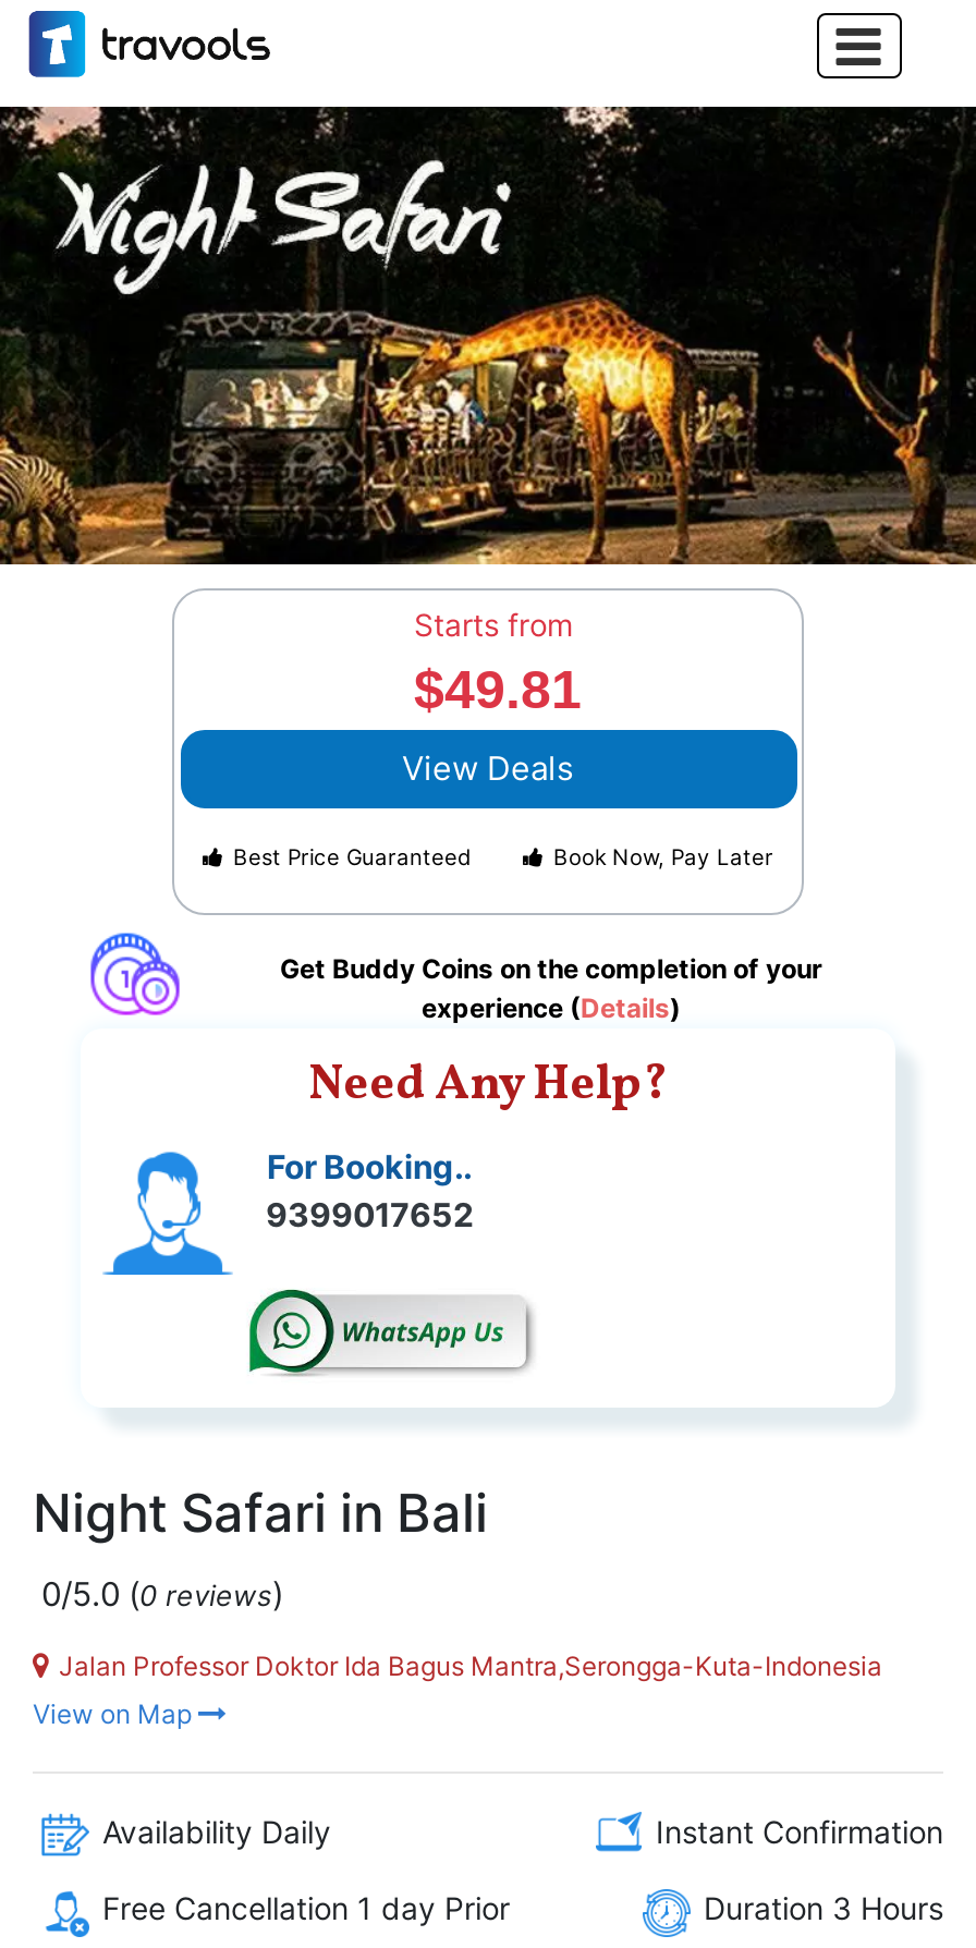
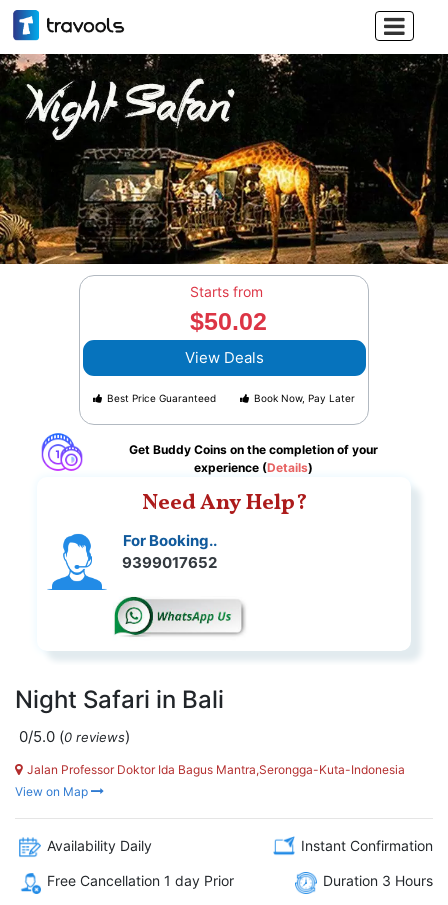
[414,658,582,719] $49.81 -> [190,307,267,335] $50.02

